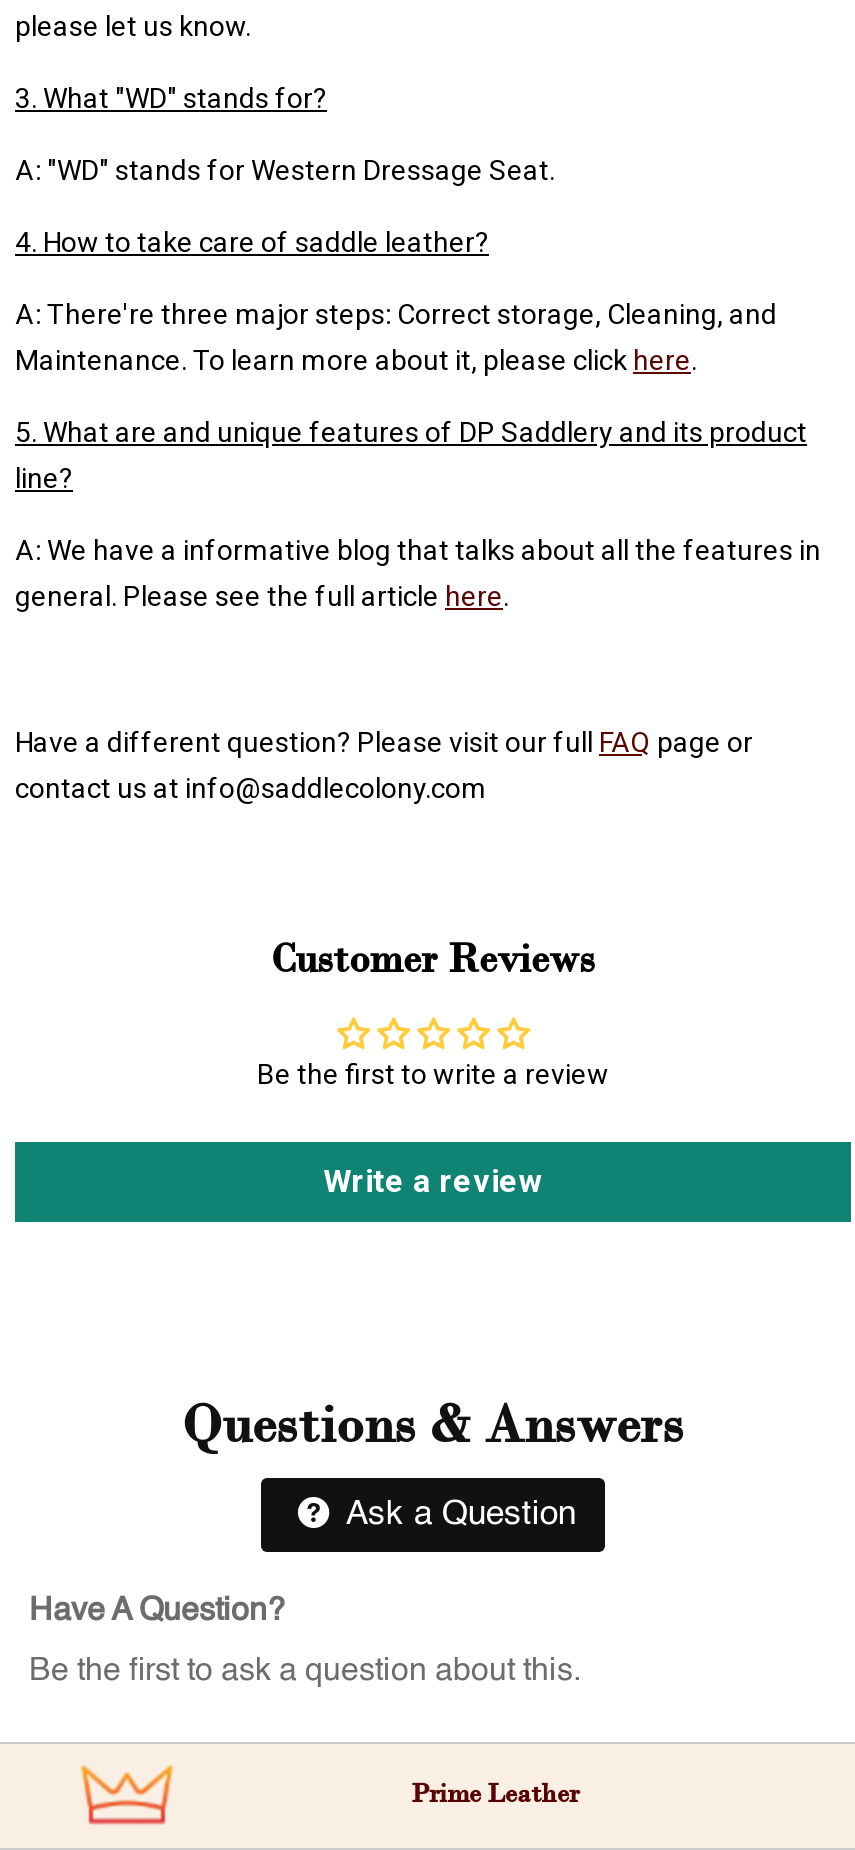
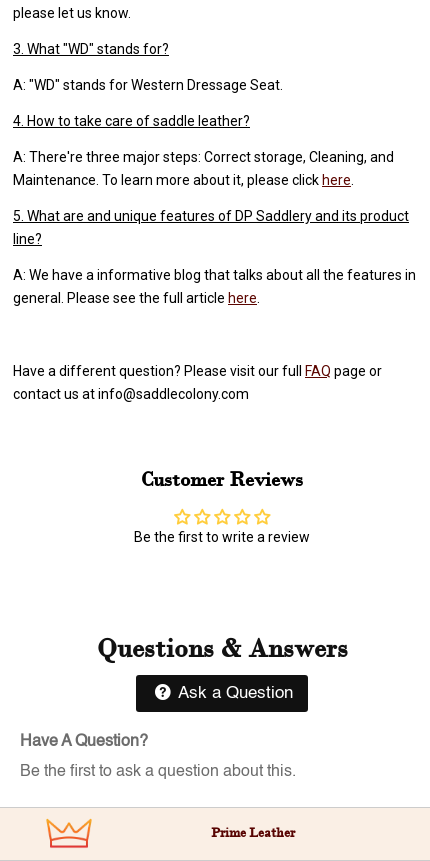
[323,1162,543,1200] Write a review -> none

